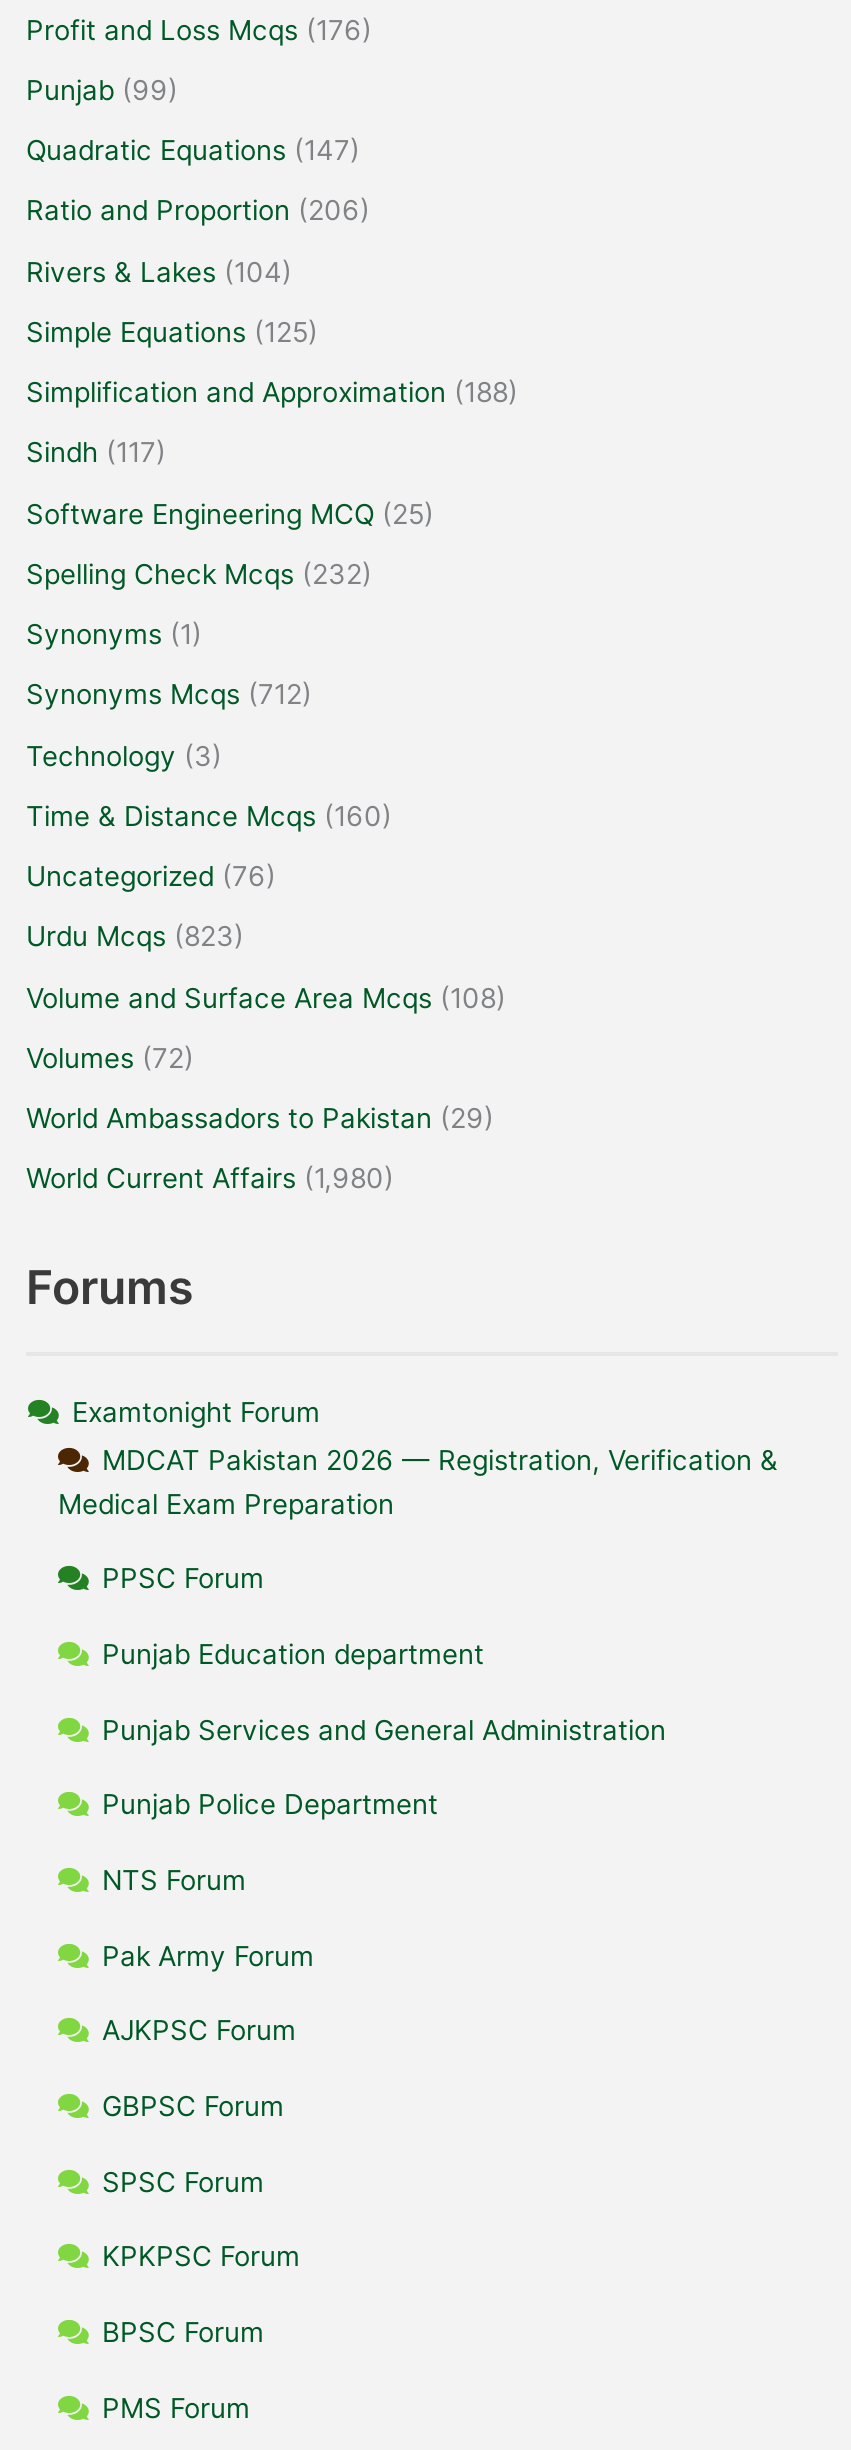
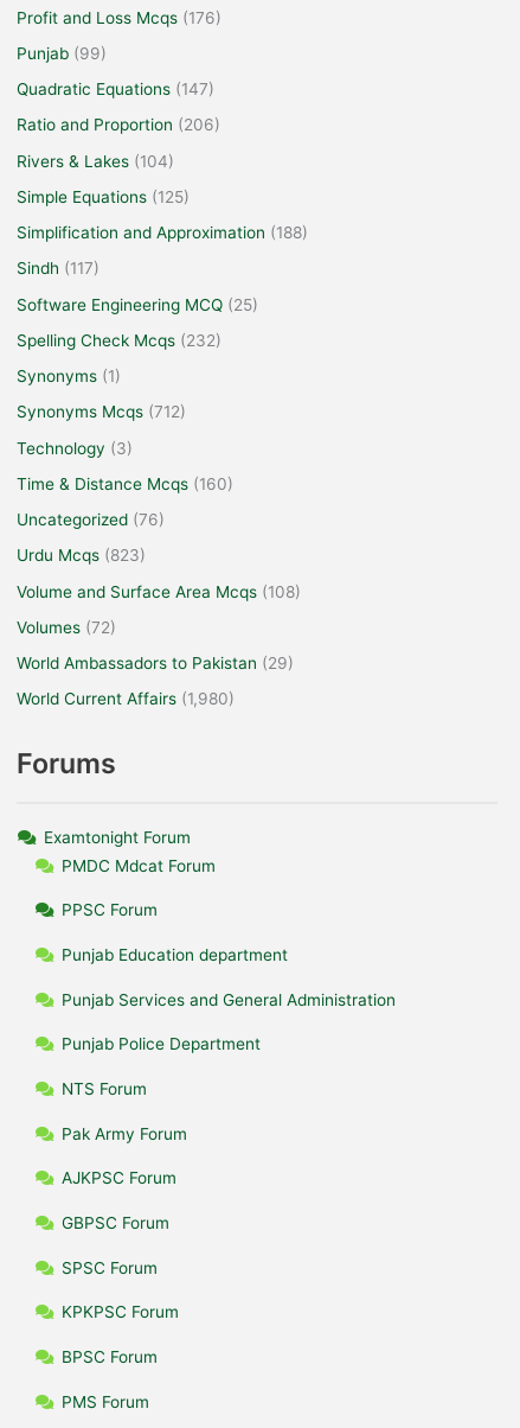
[58,1443,778,1519] MDCAT Pakistan 2026 — Registration, Verification & | Medical Exam Preparation -> [62,856,216,875] PMDC Mdcat Forum

